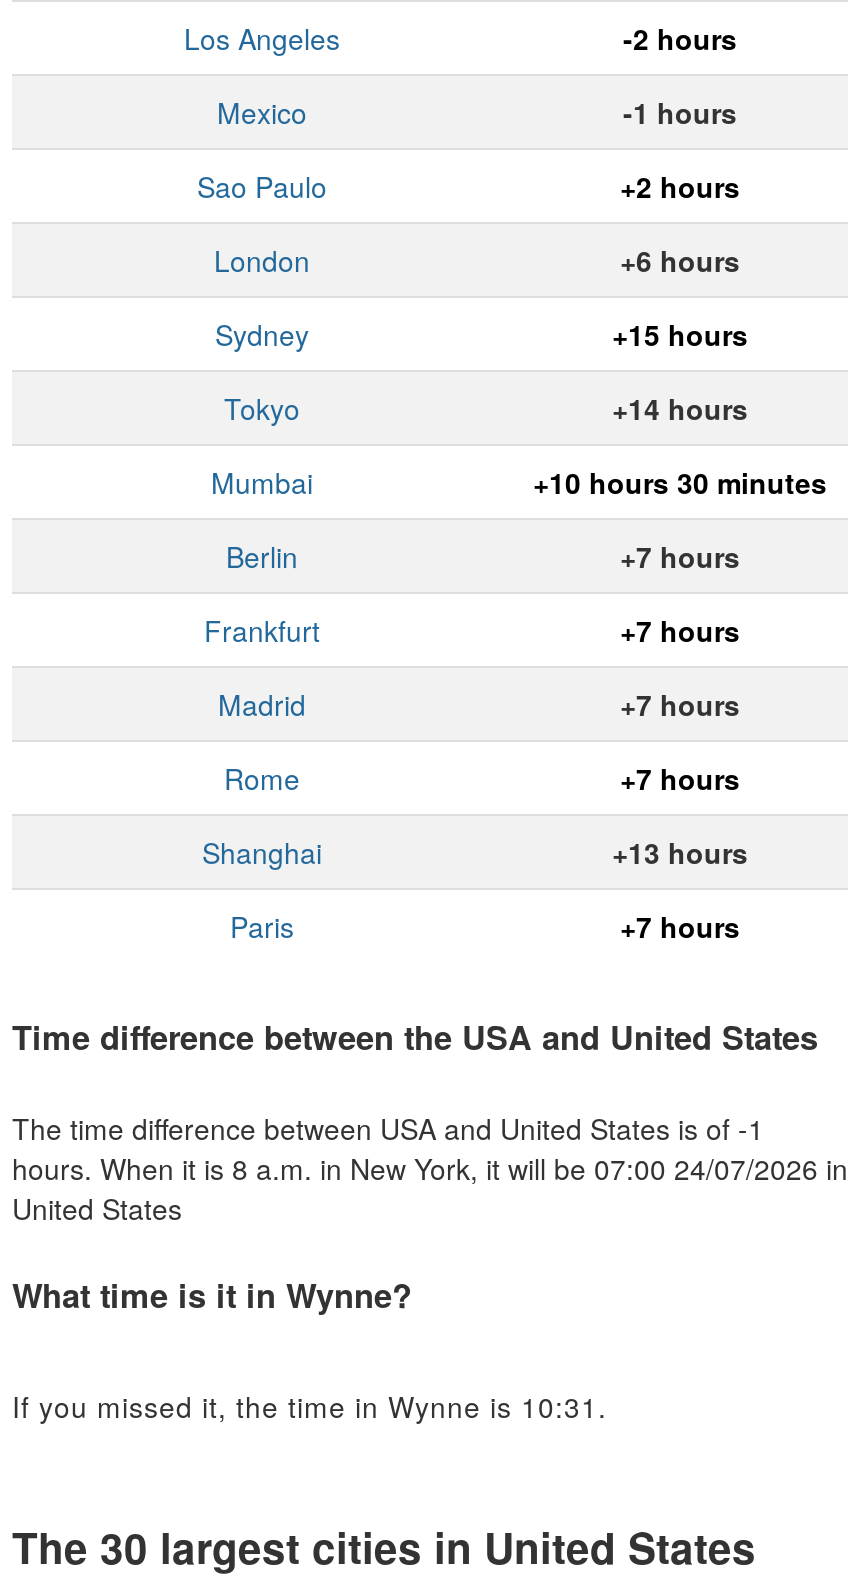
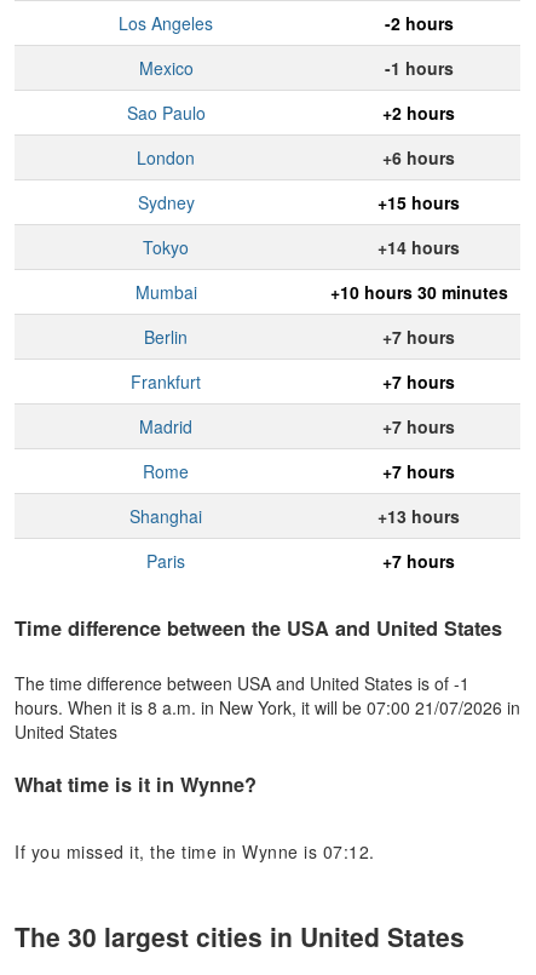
[12,1147,848,1187] hours. When it is 8 a.m. in New York, it will be 07:00 24/07/2026 in -> [15,695,520,719] hours. When it is 8 a.m. in New York, it will be 07:00 21/07/2026 in
[12,1387,607,1427] If you missed it, the time in Wynne is 10:31. -> [15,840,374,864] If you missed it, the time in Wynne is 07:12.

